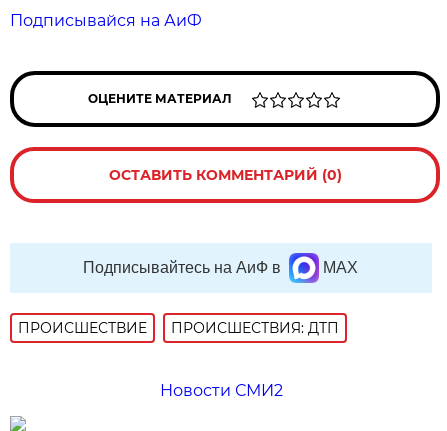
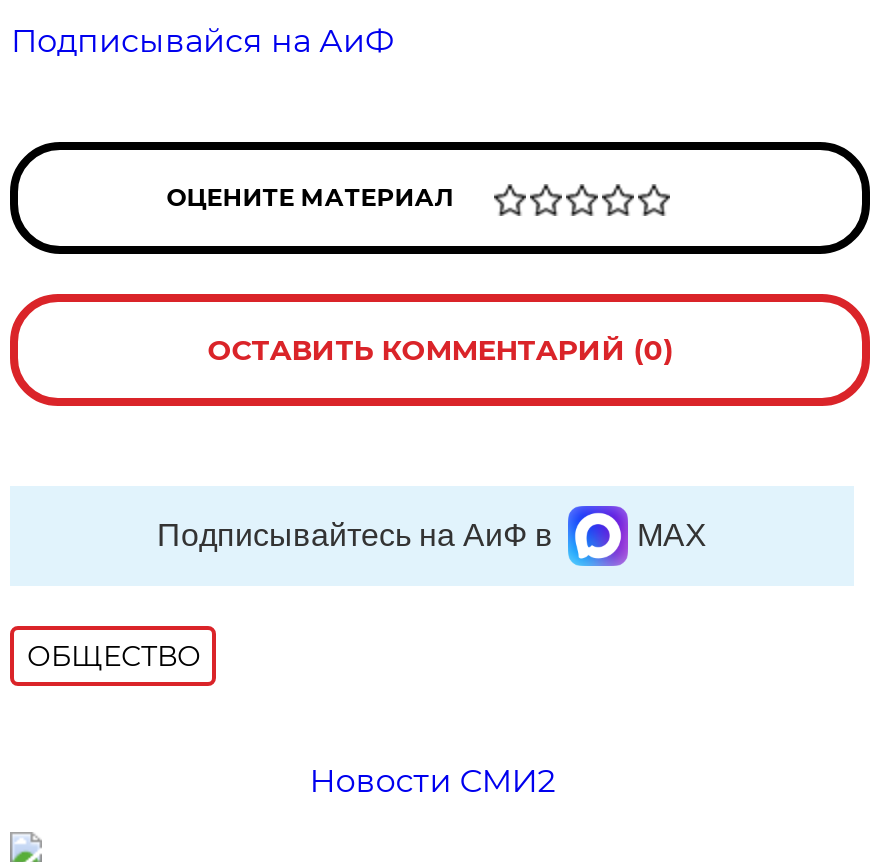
[18,319,339,337] ПРОИСШЕСТВИE | ПРОИСШЕСТВИЯ: ДТП -> [27,639,201,675] ОБЩЕСТВО

